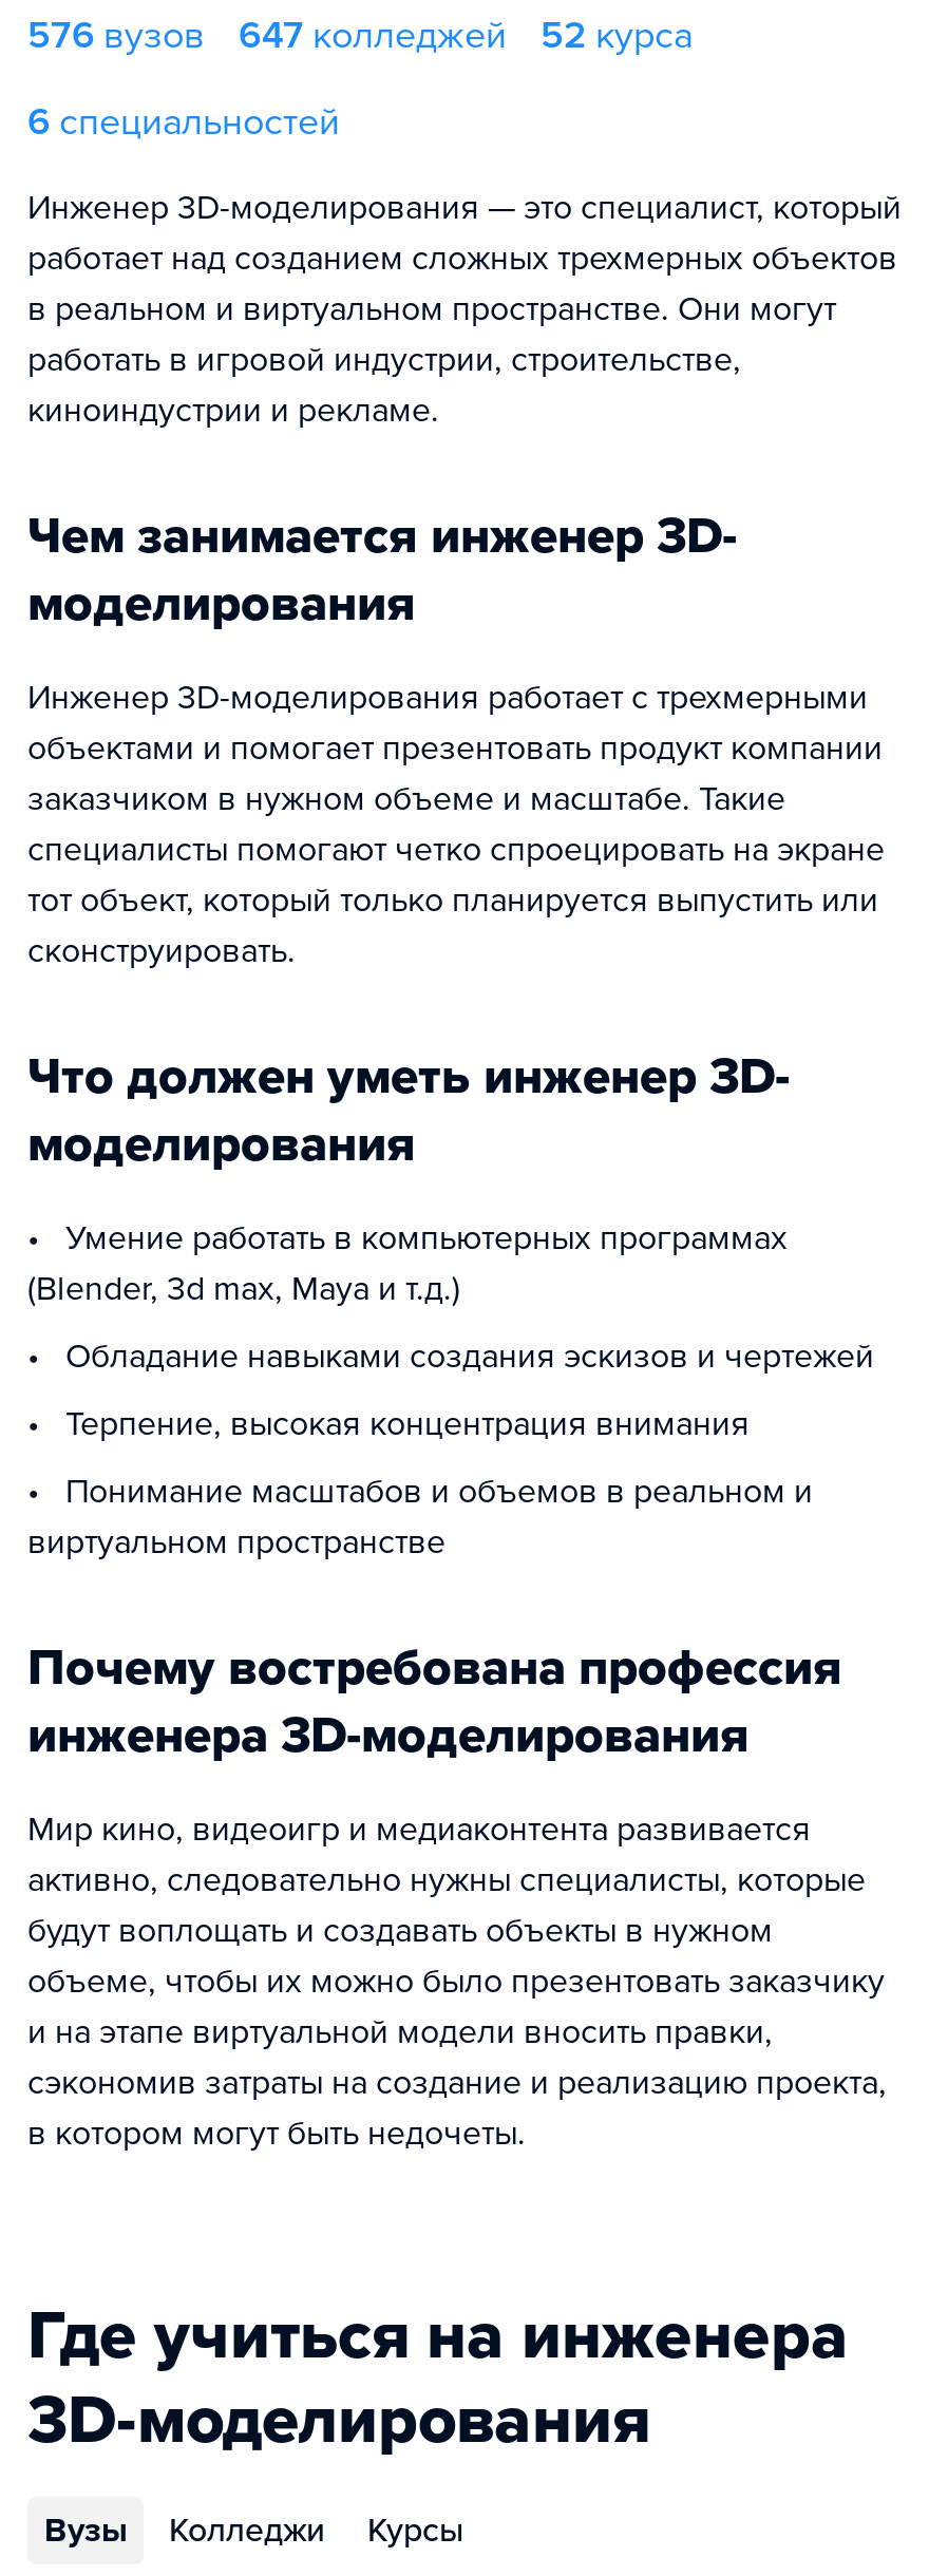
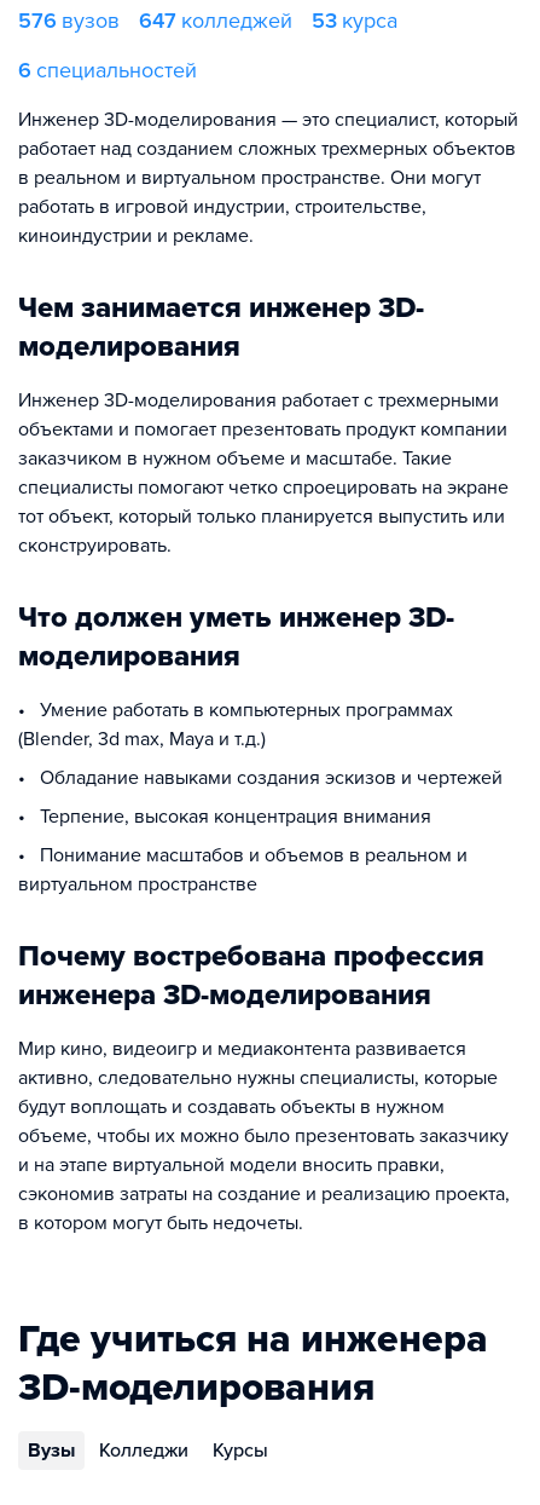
[27,12,693,58] 576 вузов 647 колледжей 52 курса -> [18,7,397,34] 576 вузов 647 колледжей 53 курса

